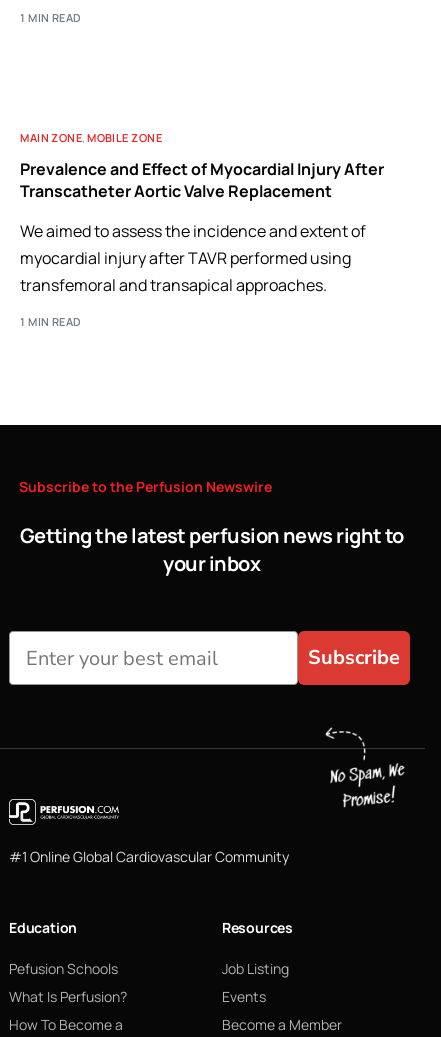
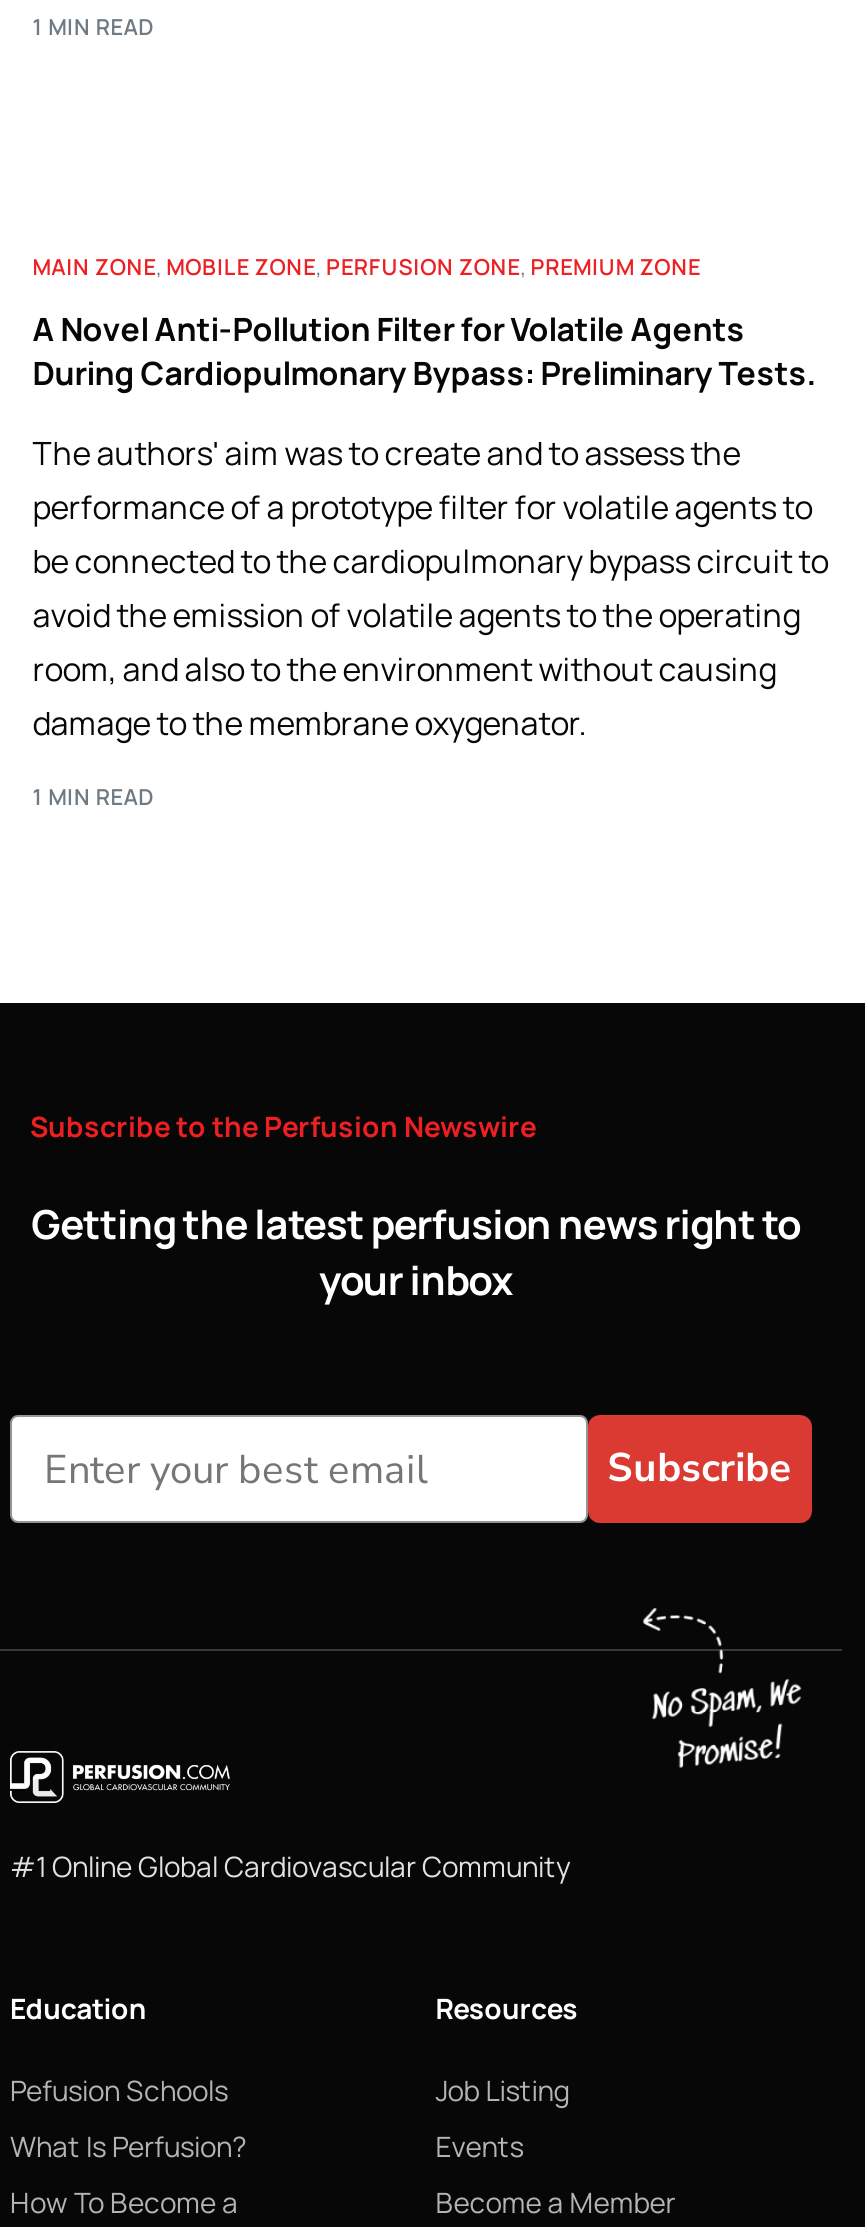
[20,130,162,145] MAIN ZONE, MOBILE ZONE -> [32,251,701,281] MAIN ZONE, MOBILE ZONE, PERFUSION ZONE, PREMIUM ZONE
[20,158,384,202] Prevalence and Effect of Myocardial Injury After | Transcatheter Aortic Valve Replacement -> [32,307,816,395] A Novel Anti-Pollution Filter for Volatile Agents | During Cardiopulmonary Bypass: Preliminary Tests.
[20,220,366,296] We aimed to assess the incidence and extent of | myocardial injury after TAVR performed using | transfemoral and transapical approaches. -> [32,431,828,745] The authors' aim was to create and to assess the | performance of a prototype filter for volatile agents to | be connected to the cardiopulmonary bypass circuit to | avoid the emission of volatile agents to the operating | room, and also to the environment without causing | damage to the membrane oxygenator.

